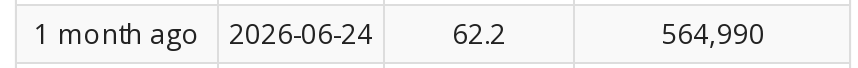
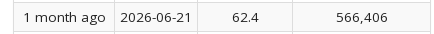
[34,15,373,51] 1 month ago 2026-06-24 -> [22,7,192,25] 1 month ago 2026-06-21
[452,15,506,51] 62.2 -> [231,7,258,25] 62.4
[661,15,765,51] 564,990 -> [336,7,388,25] 566,406

